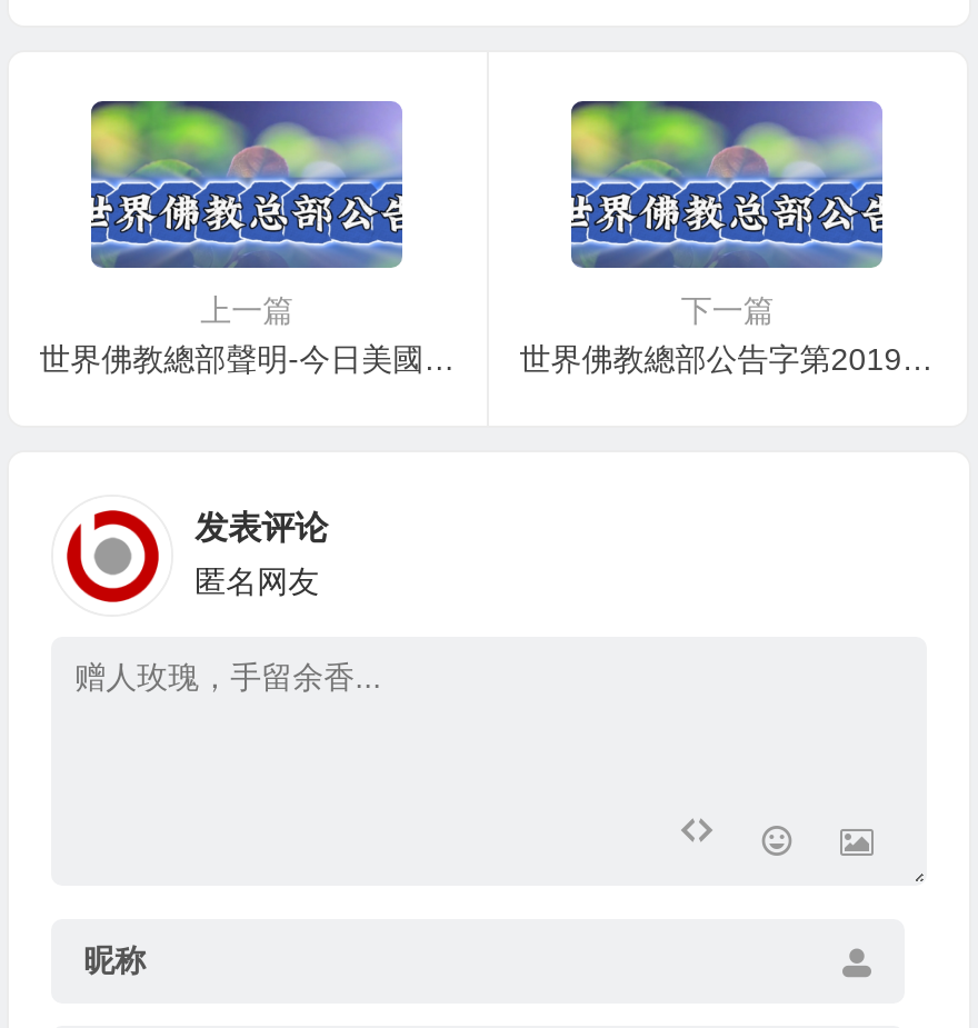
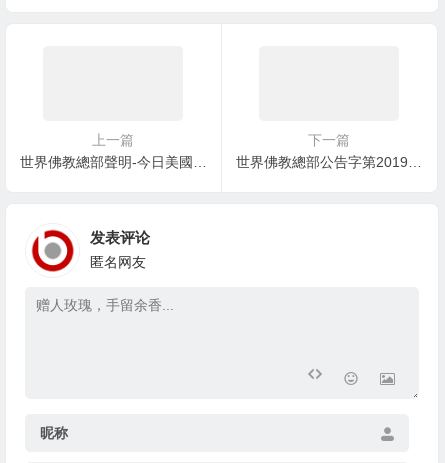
[89,99,405,270] [image] -> none
[569,99,885,270] [image] -> none

